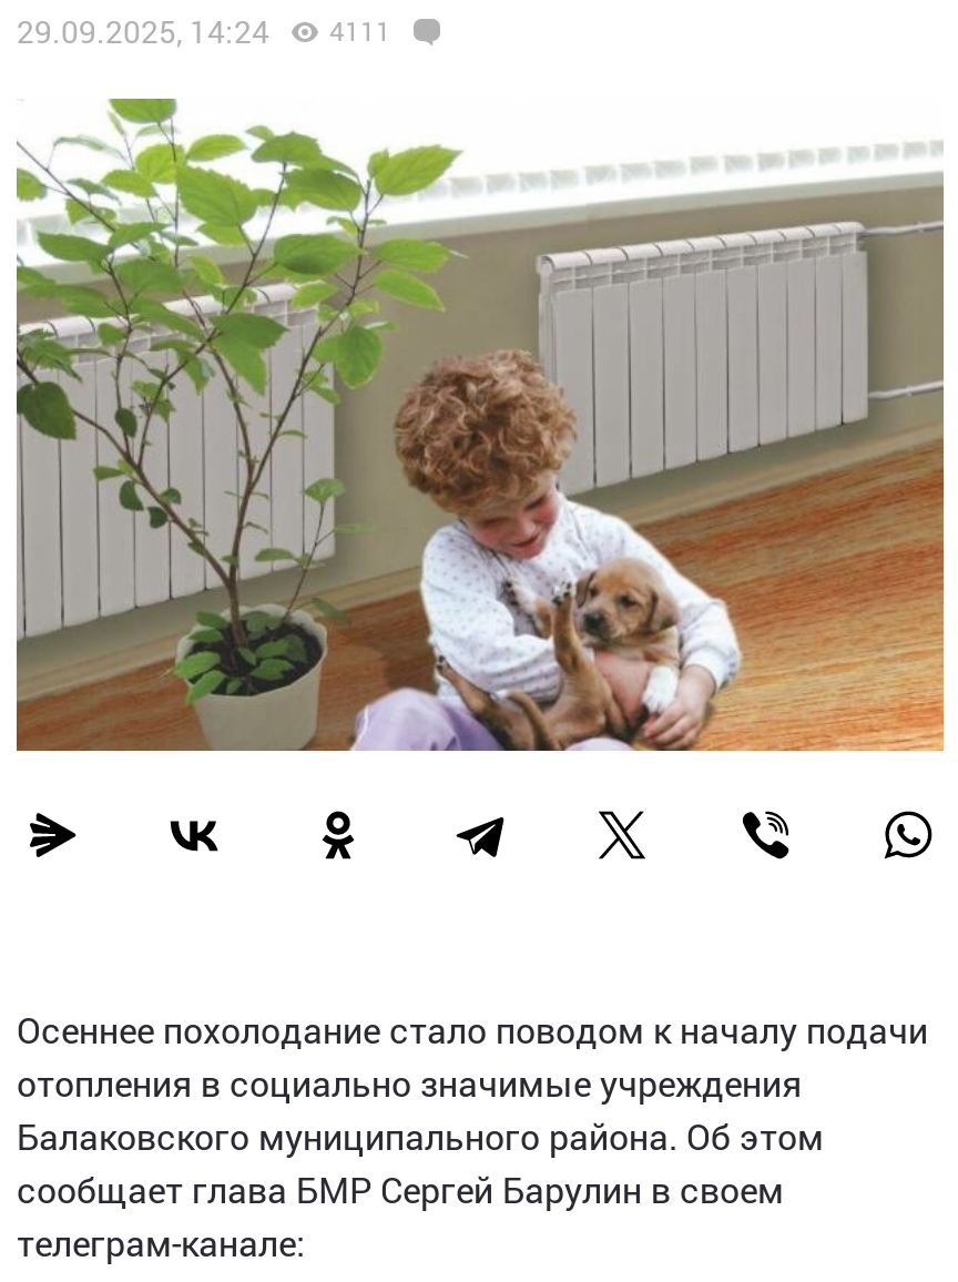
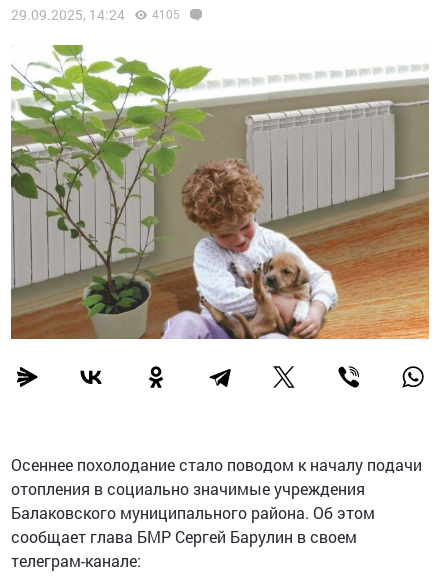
[17,10,391,52] 29.09.2025, 14:24 4111 -> [11,5,180,24] 29.09.2025, 14:24 4105

